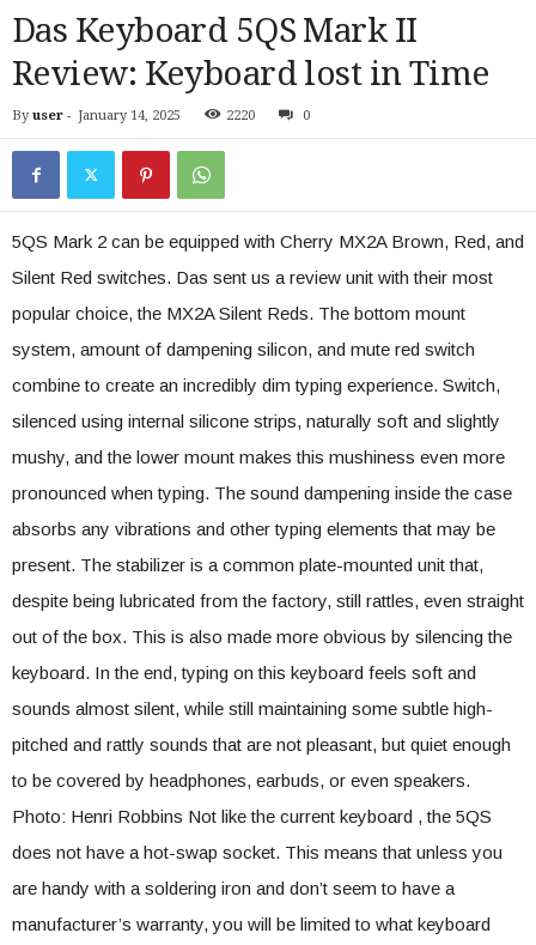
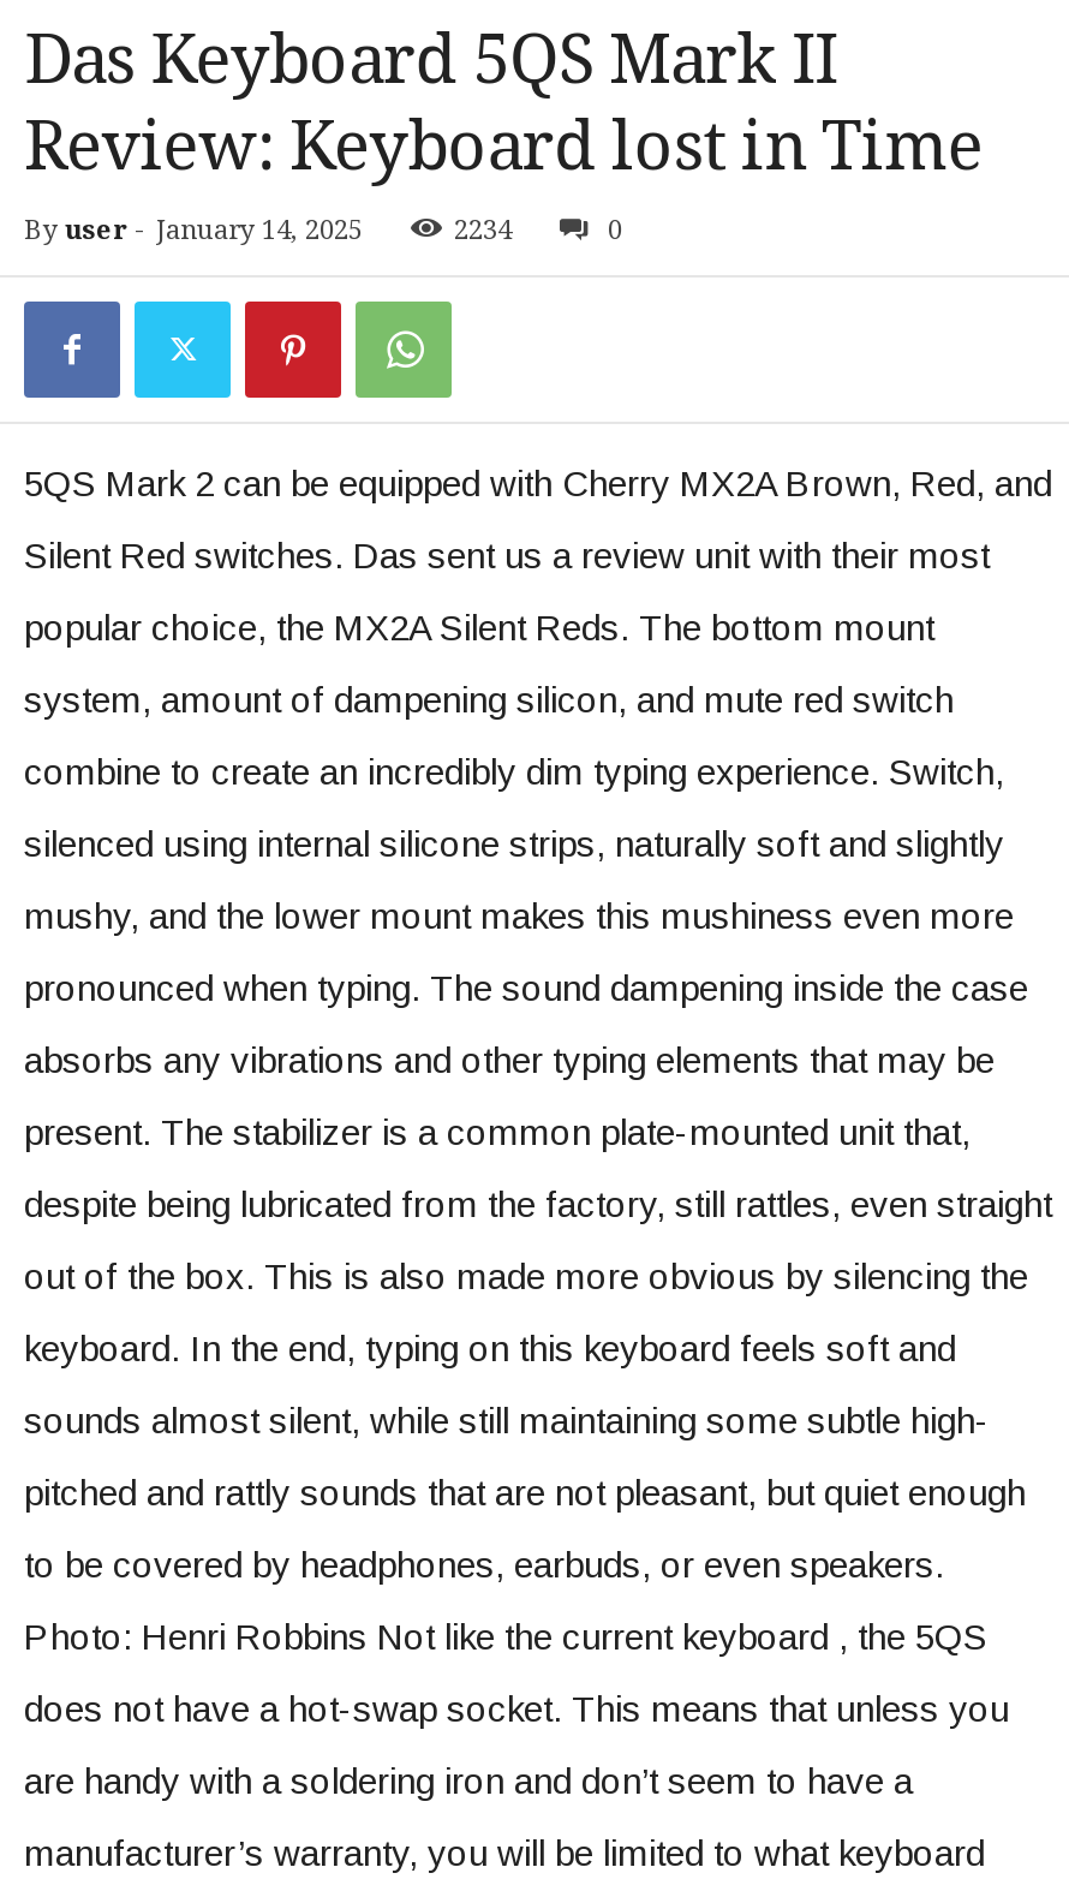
[226,108,255,123] 2220 -> [454,215,512,246] 2234

